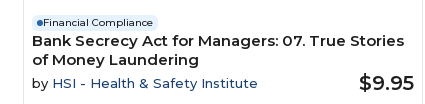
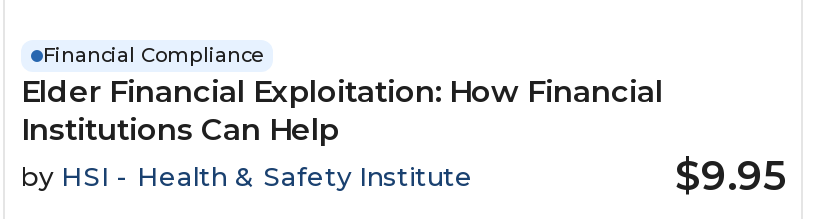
[32,31,404,69] Bank Secrecy Act for Managers: 07. True Stories | of Money Laundering -> [21,72,663,148] Elder Financial Exploitation: How Financial | Institutions Can Help

